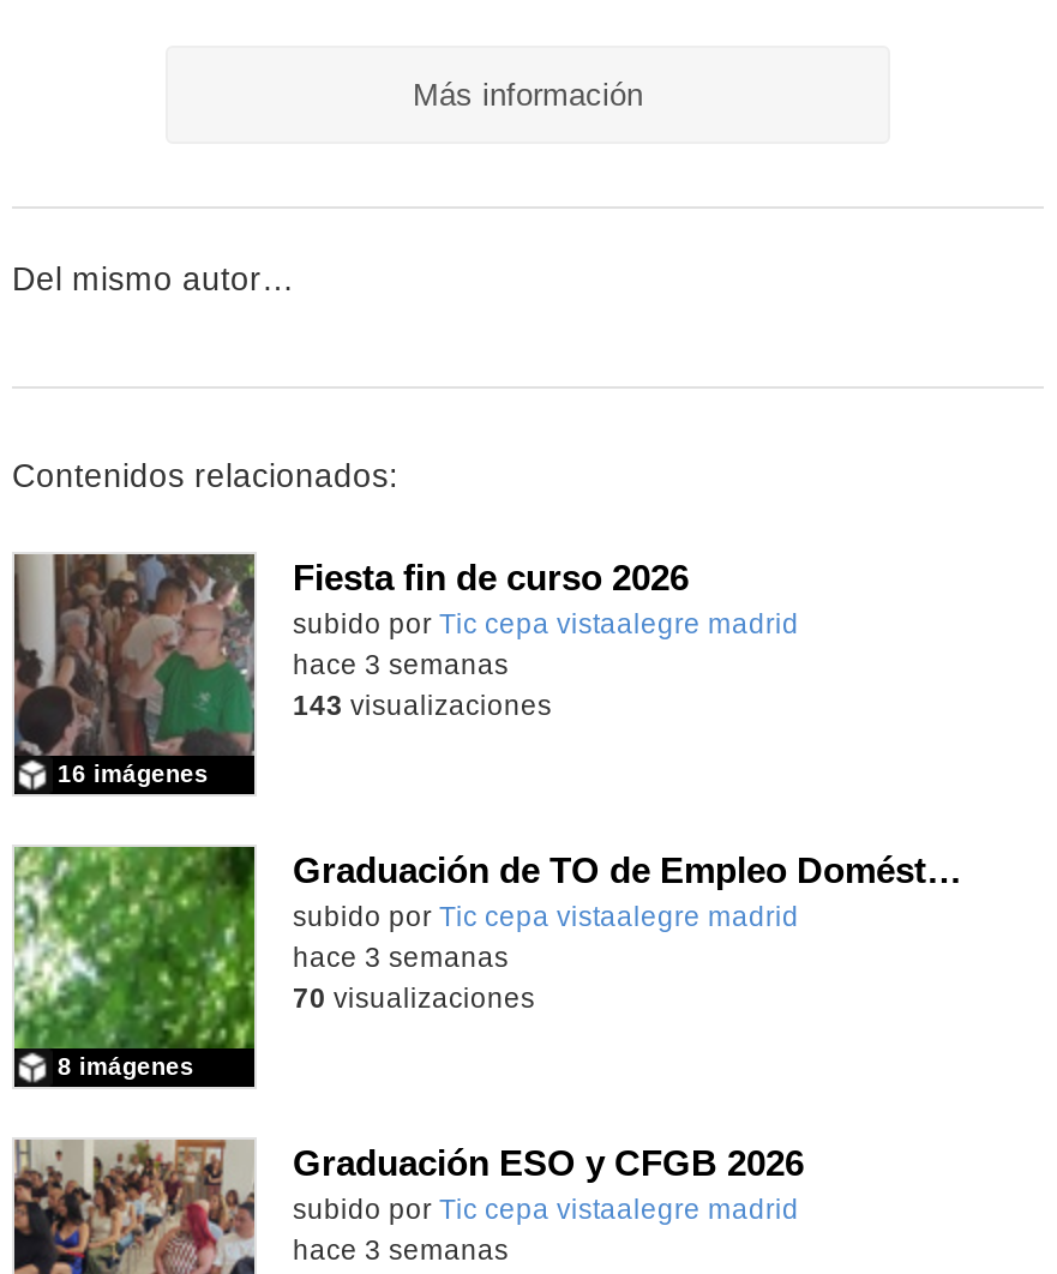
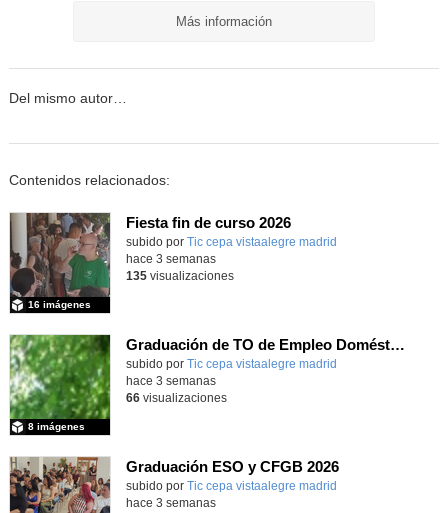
[293,691,552,719] 143 visualizaciones -> [126,270,234,282] 135 visualizaciones
[293,983,535,1012] 70 visualizaciones -> [126,392,227,404] 66 visualizaciones

